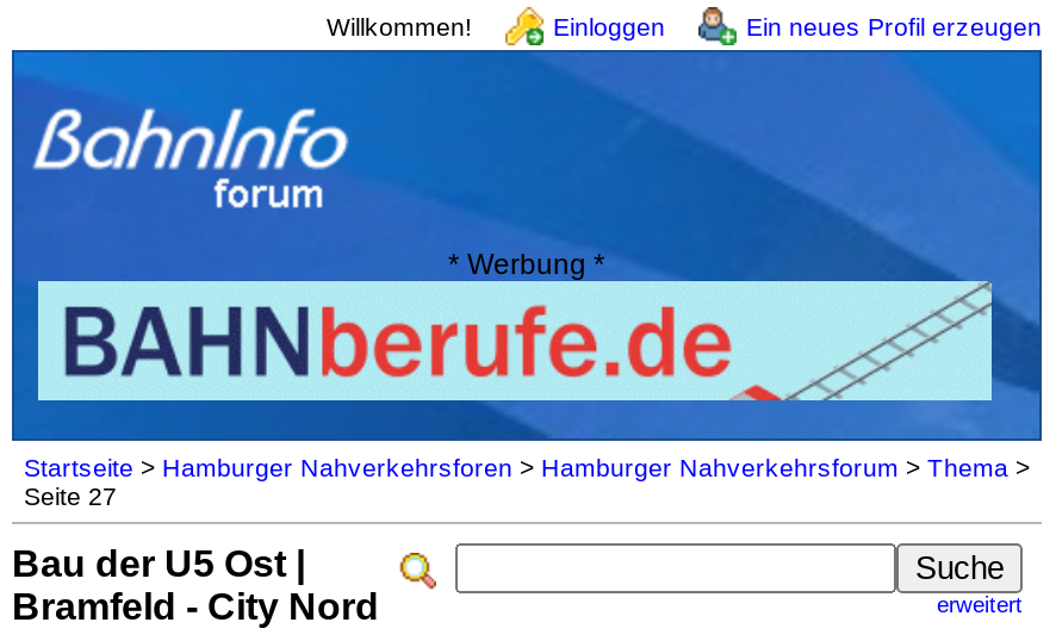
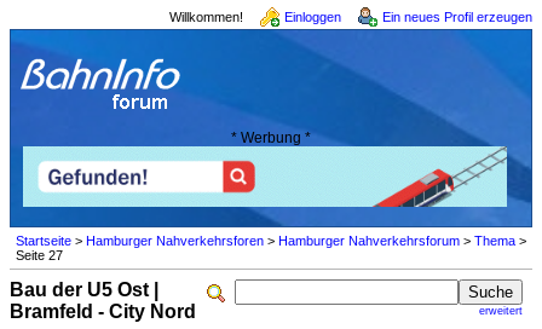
[62,303,887,403] [image] -> [36,158,455,208] [image]

